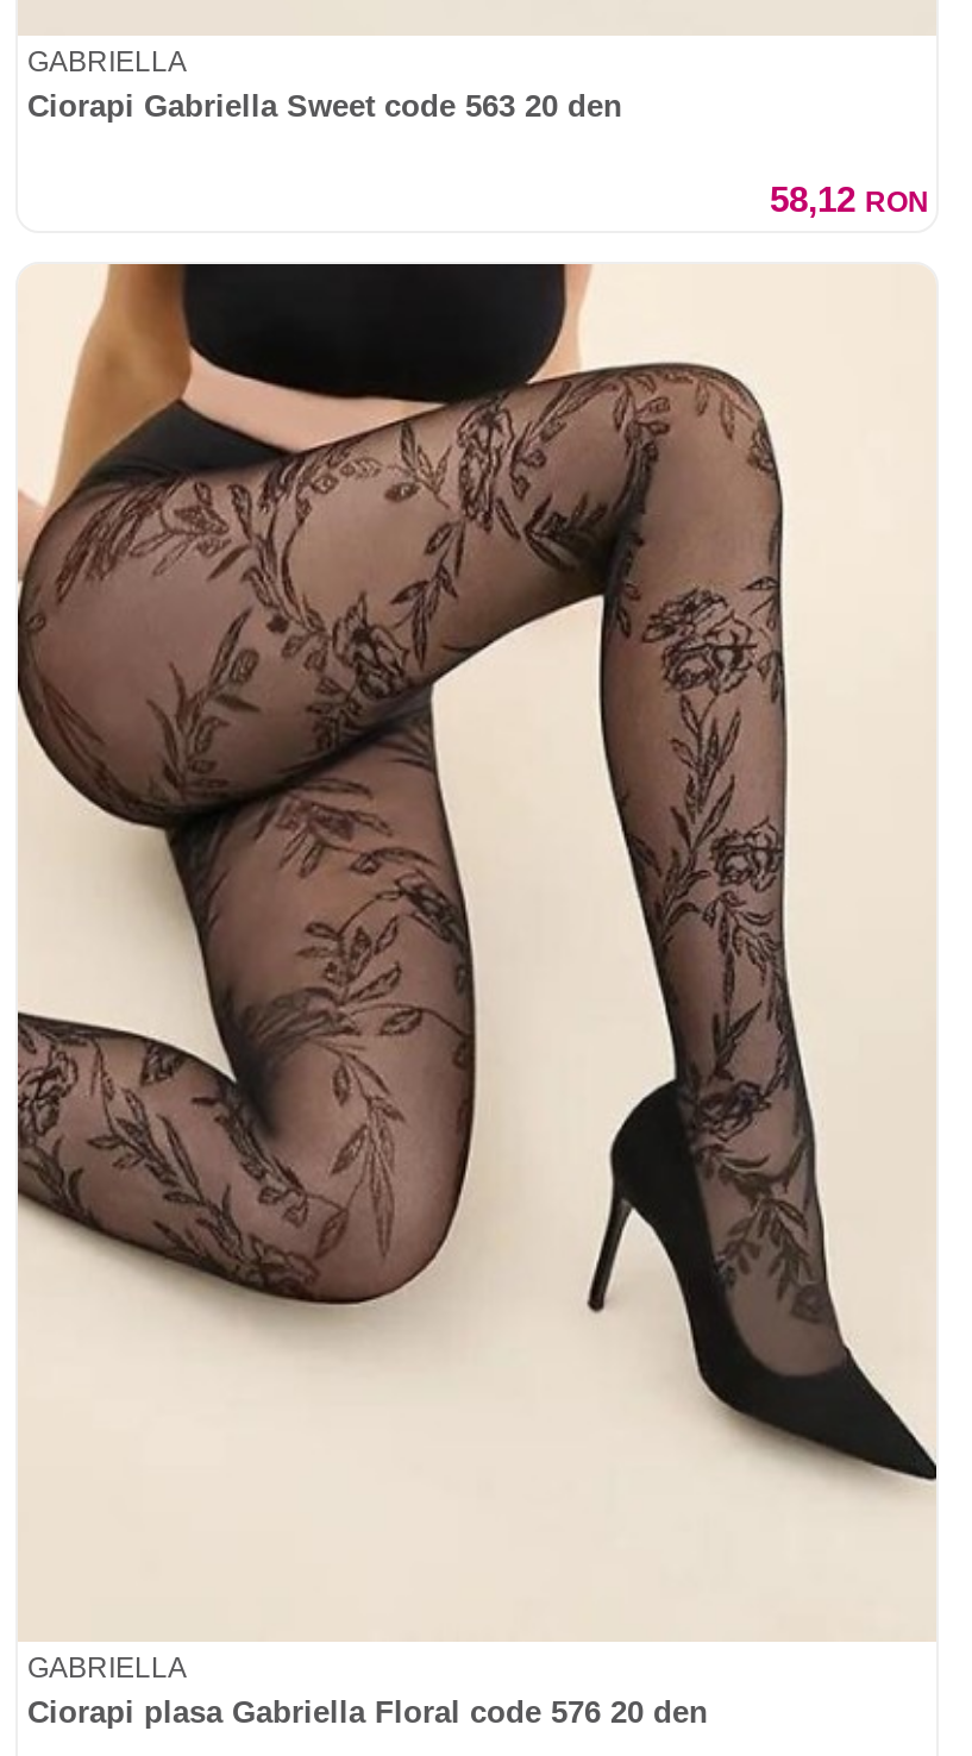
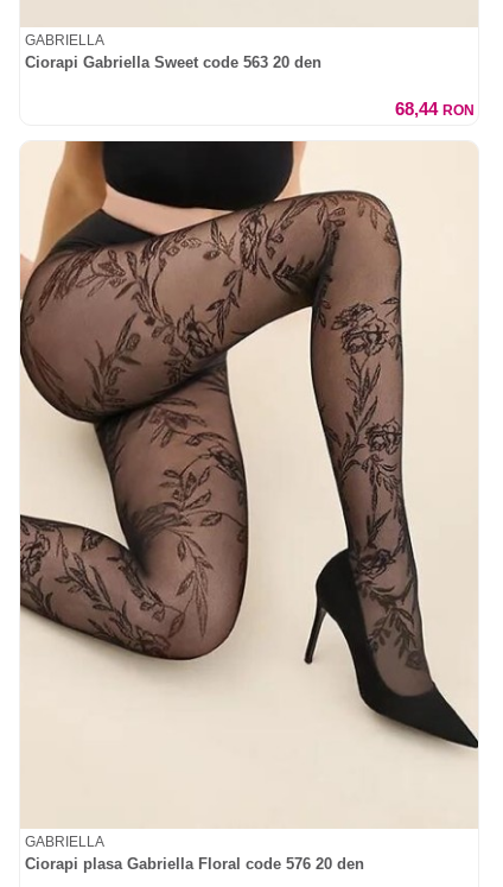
[770,179,929,220] 58,12 RON -> [395,99,475,119] 68,44 RON

